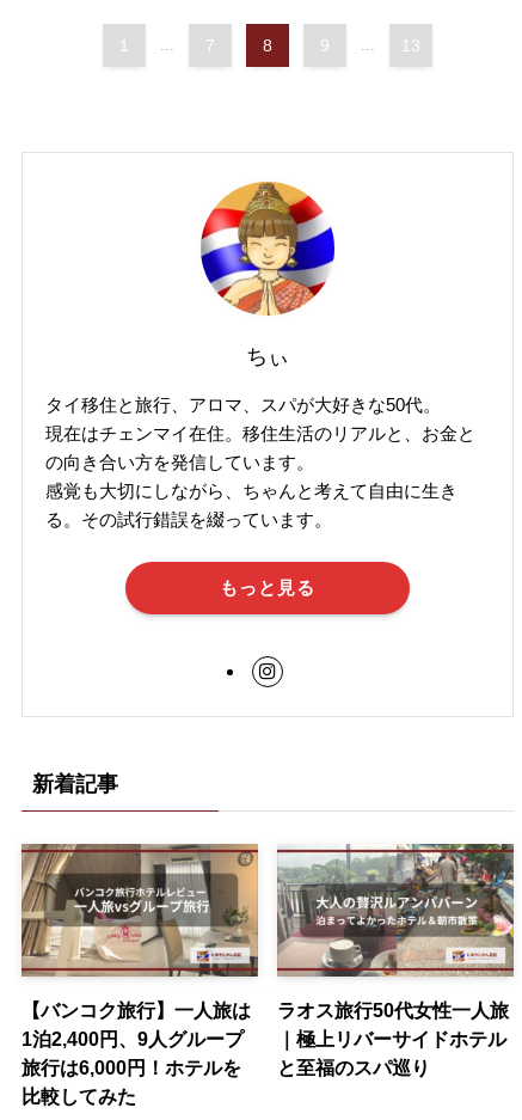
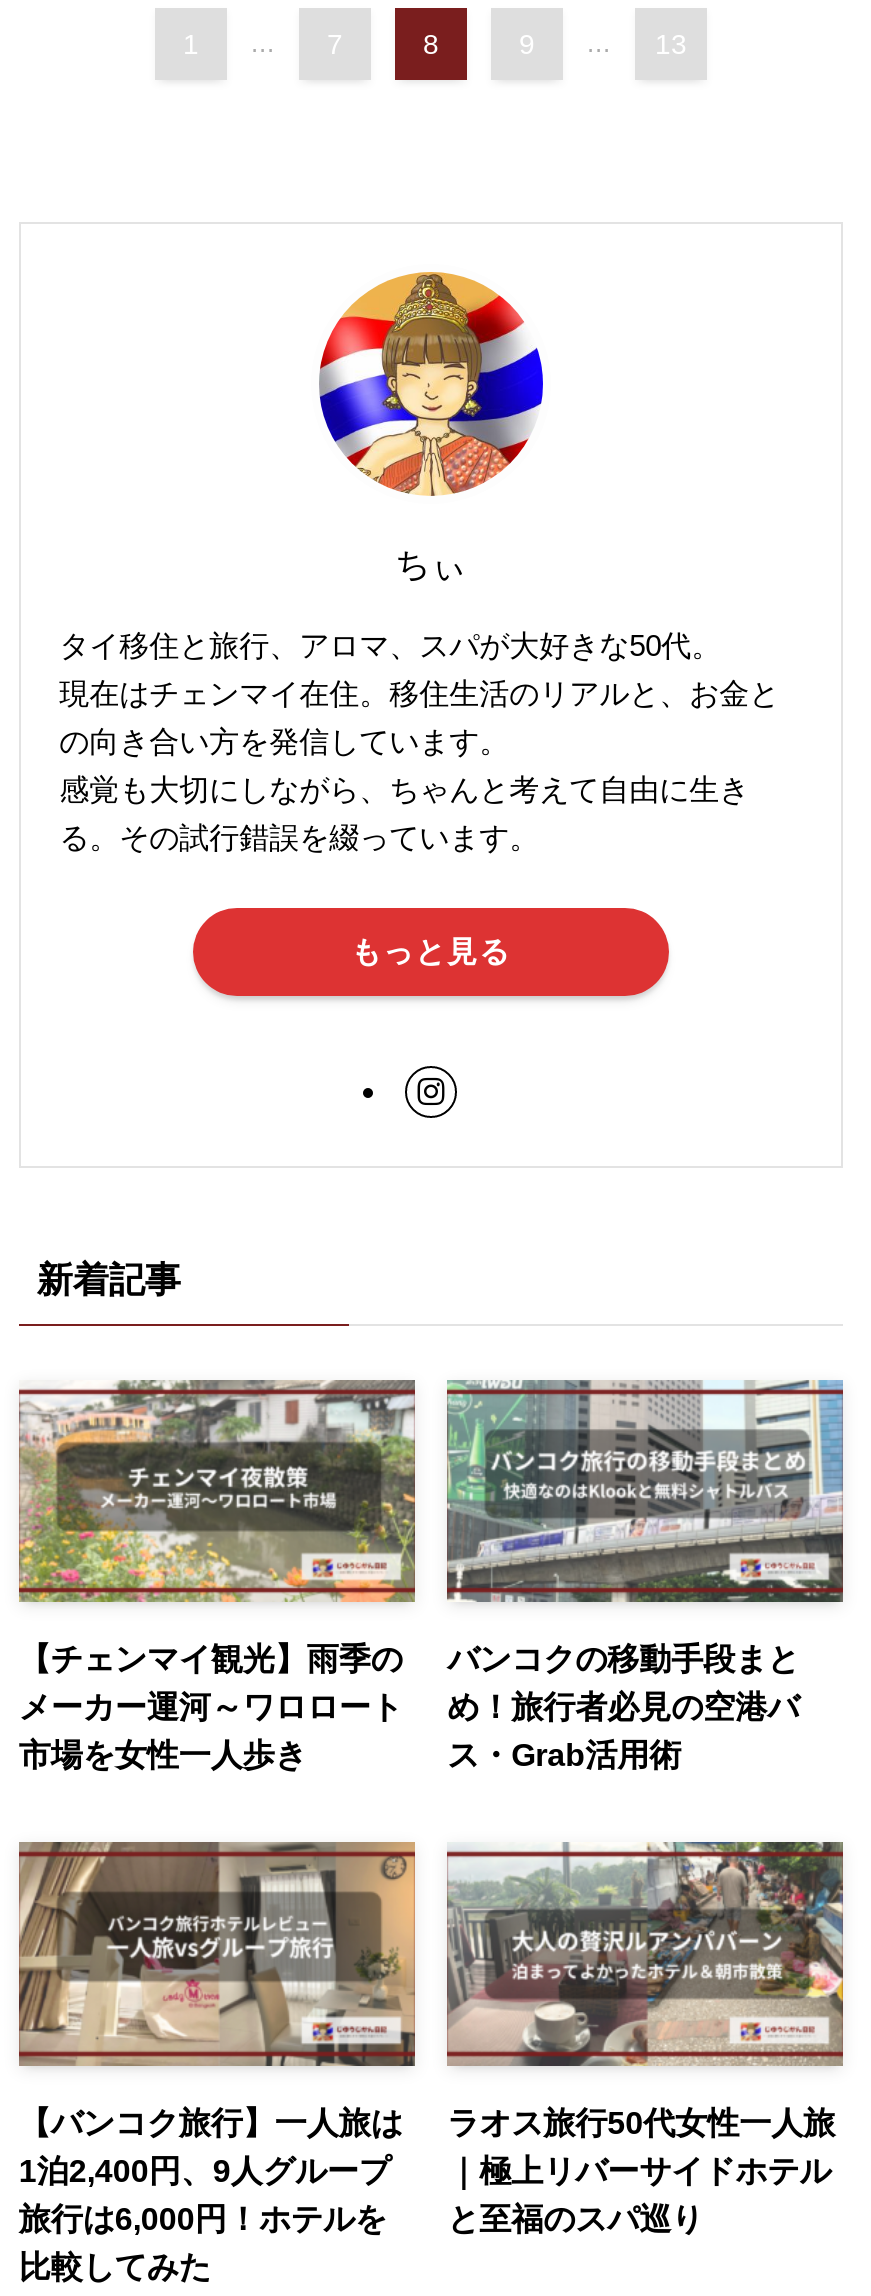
none -> [17,1380,417,1772] [image] | 【チェンマイ観光】雨季の | メーカー運河～ワロロート | 市場を女性一人歩き
none -> [447,1378,845,1772] [image] | バンコクの移動手段まと | め！旅行者必見の空港バ | ス・Grab活用術

